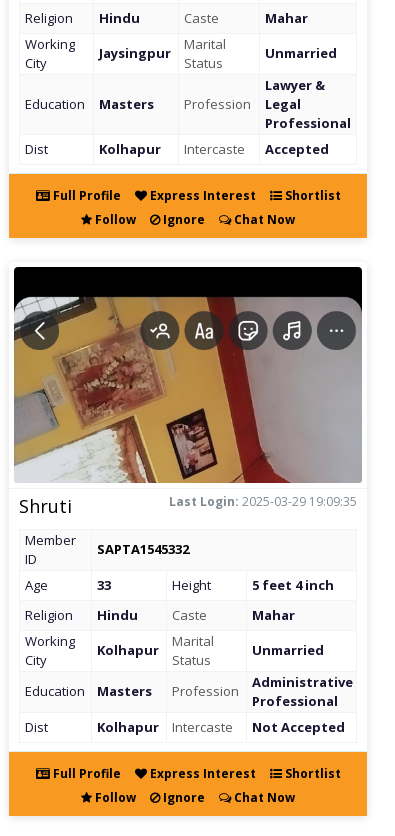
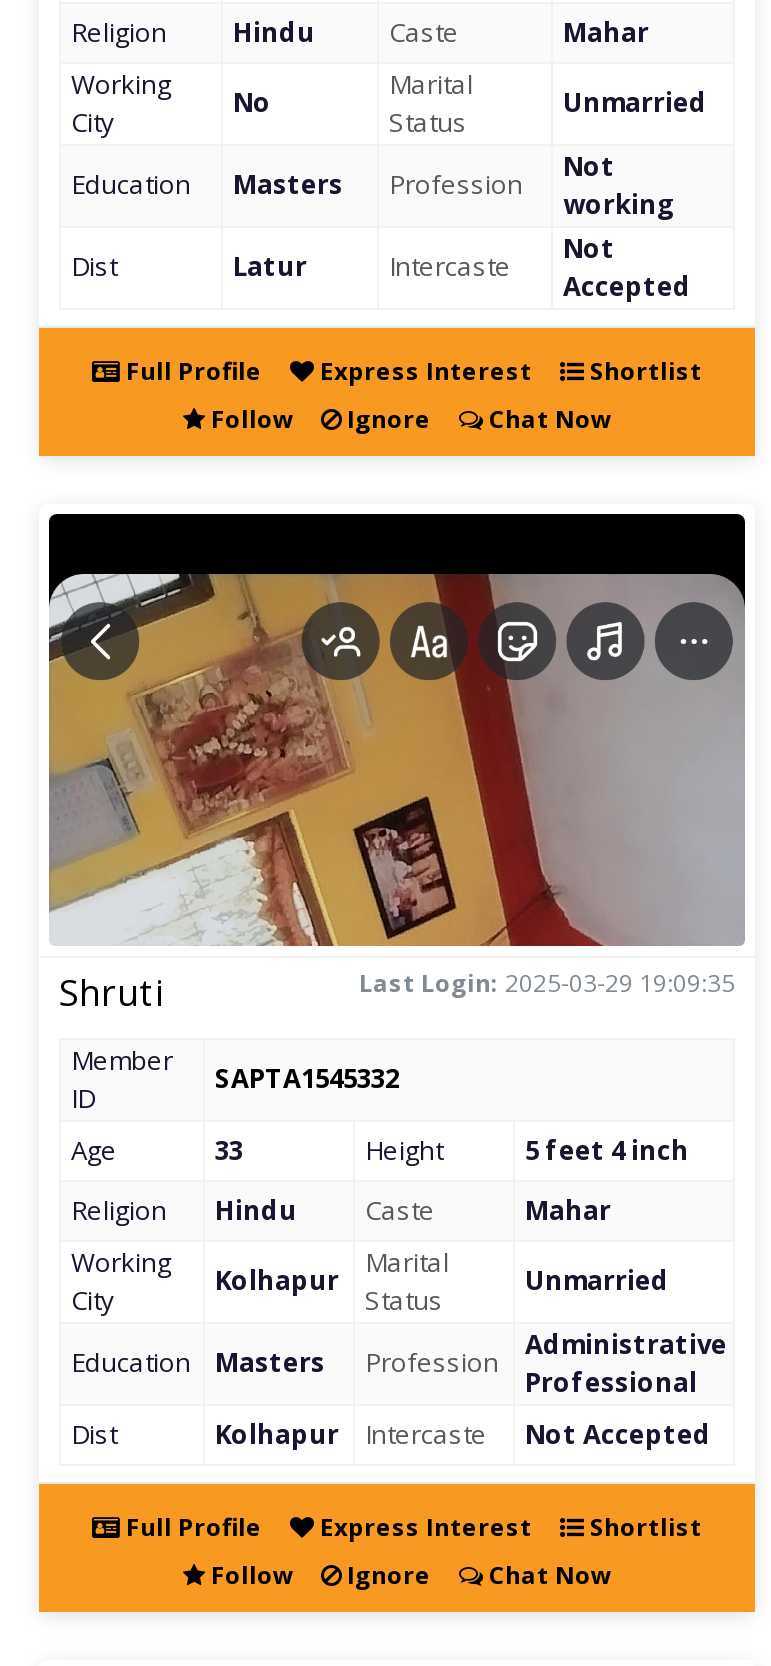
[99,44,171,62] Jaysingpur -> [233,84,271,120] No
[265,76,351,132] Lawyer & | Legal | Professional -> [563,148,675,222] Not | working
none -> [563,230,615,266] Not
[99,140,161,158] Kolhapur -> [233,248,307,284] Latur

